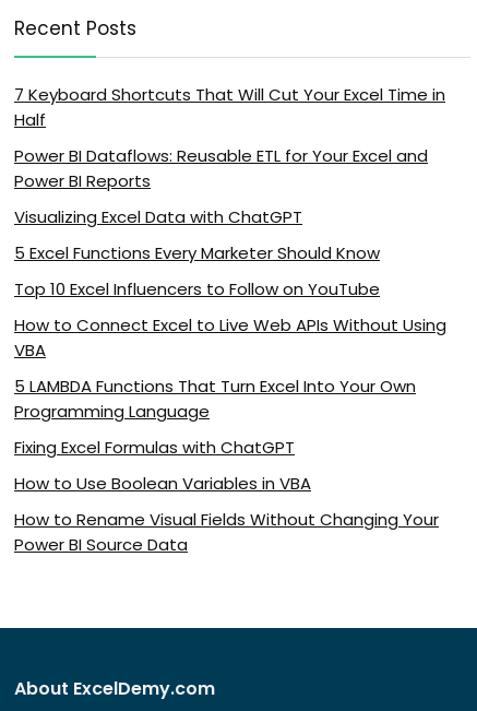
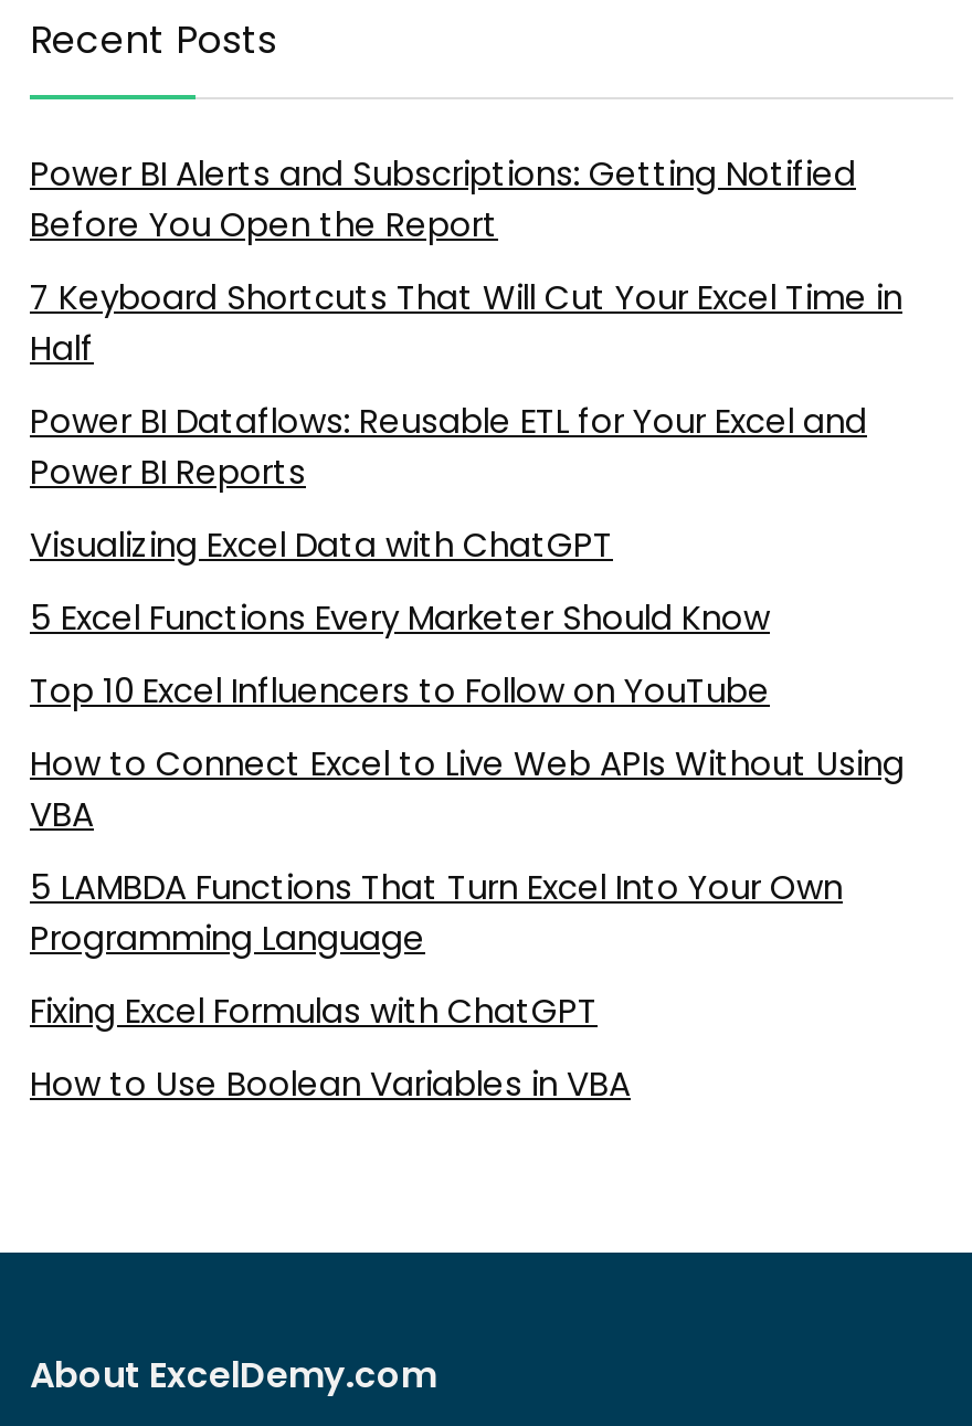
none -> [30,149,856,247] Power BI Alerts and Subscriptions: Getting Notified | Before You Open the Report
moved [14,83,446,494] -> [30,273,905,1106]: 7 Keyboard Shortcuts That Will Cut Your Excel Time in | Half | Power BI Dataflows: Reusable ETL for Your Excel and | ... | Fixing Excel Formulas with ChatGPT | How to Use Boolean Variables in VBA
[14,507,439,555] How to Rename Visual Fields Without Changing Your | Power BI Source Data -> none

